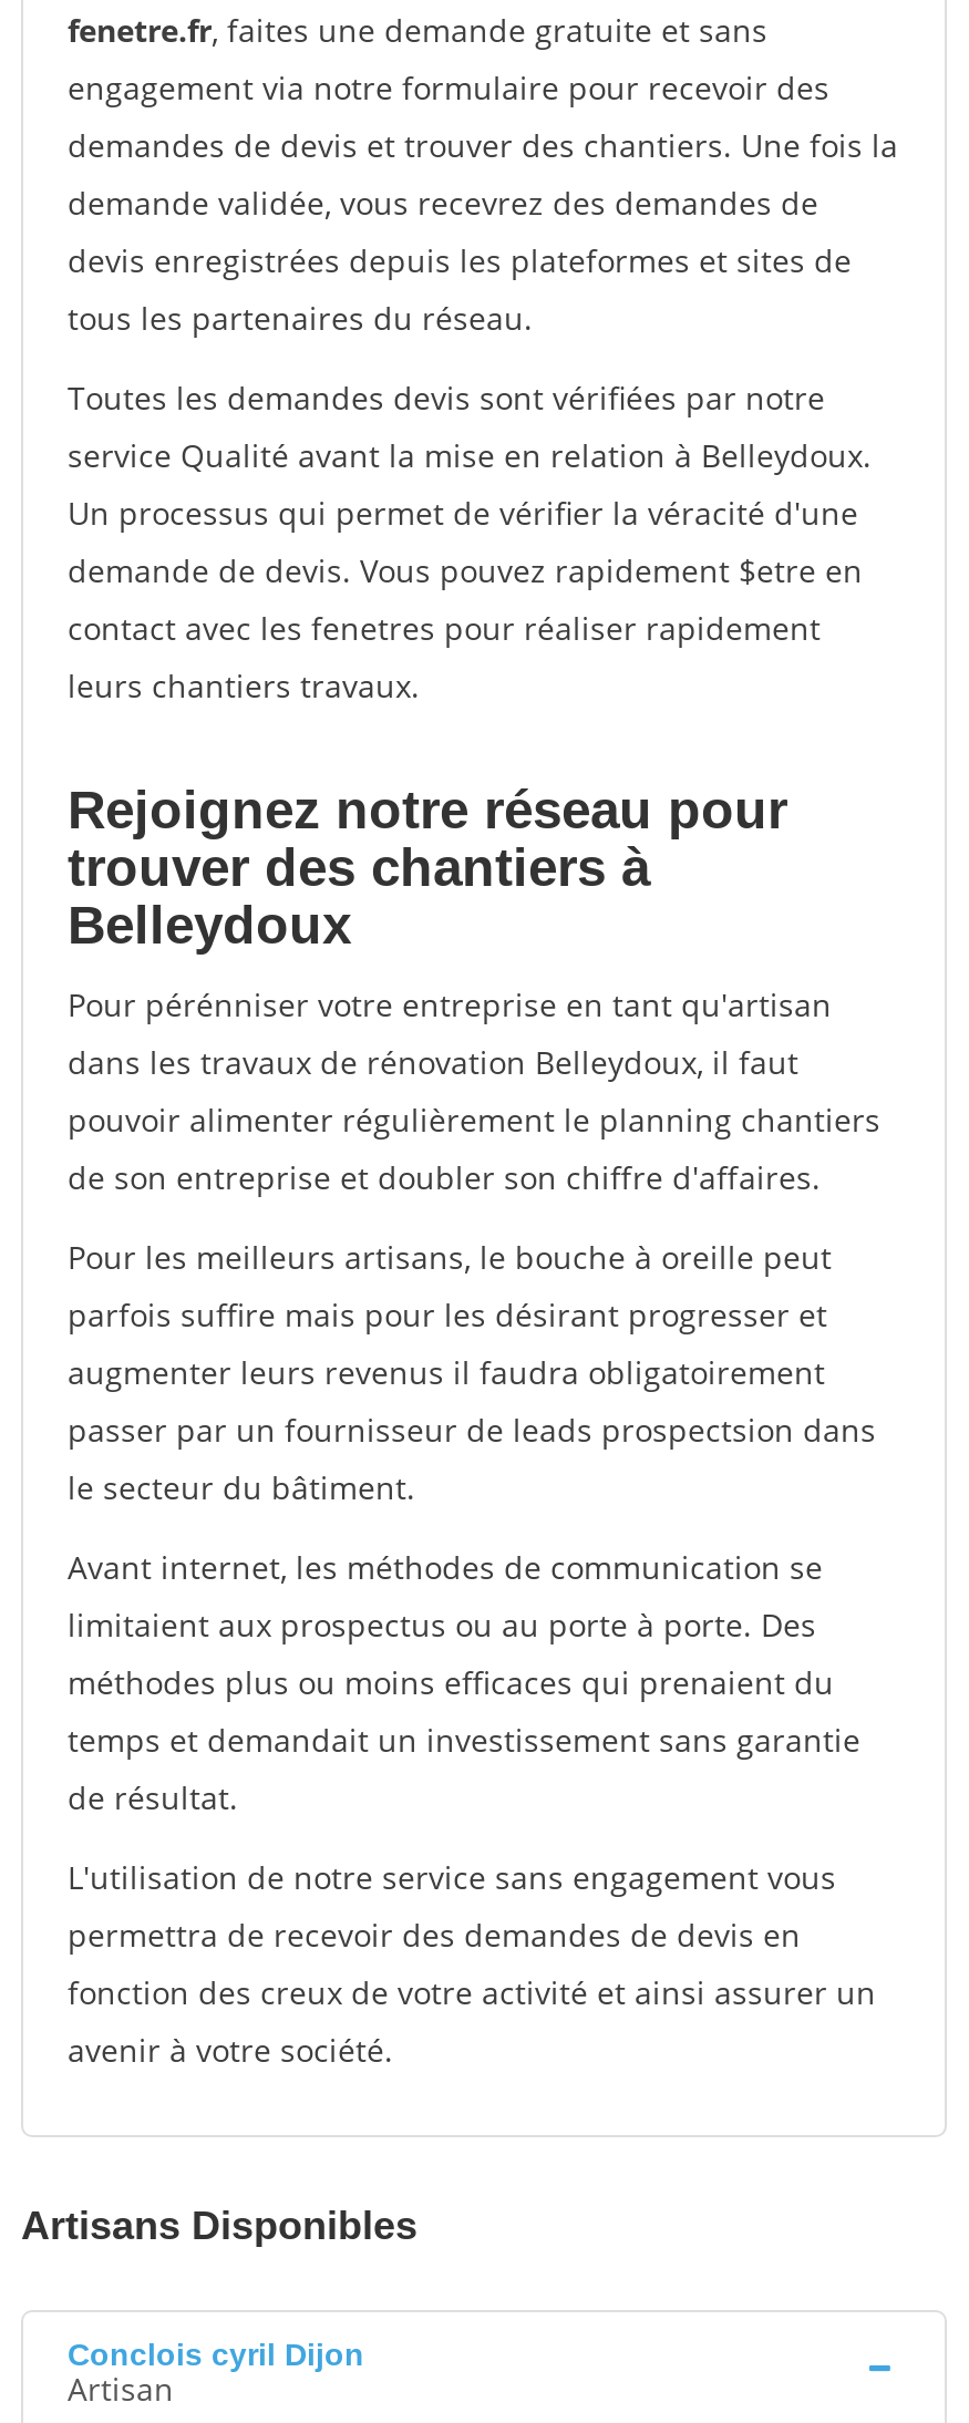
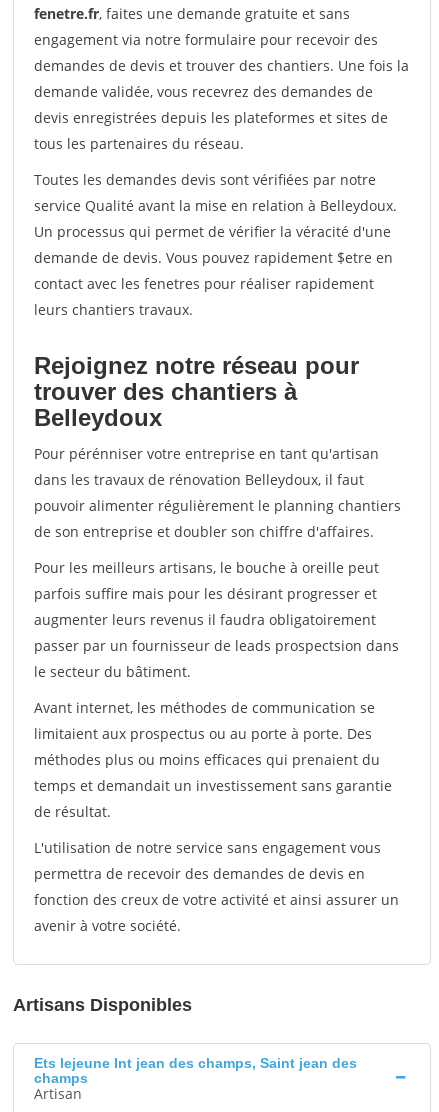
[68,2337,364,2372] Conclois cyril Dijon -> [34,1055,357,1086] Ets lejeune Int jean des champs, Saint jean des | champs

